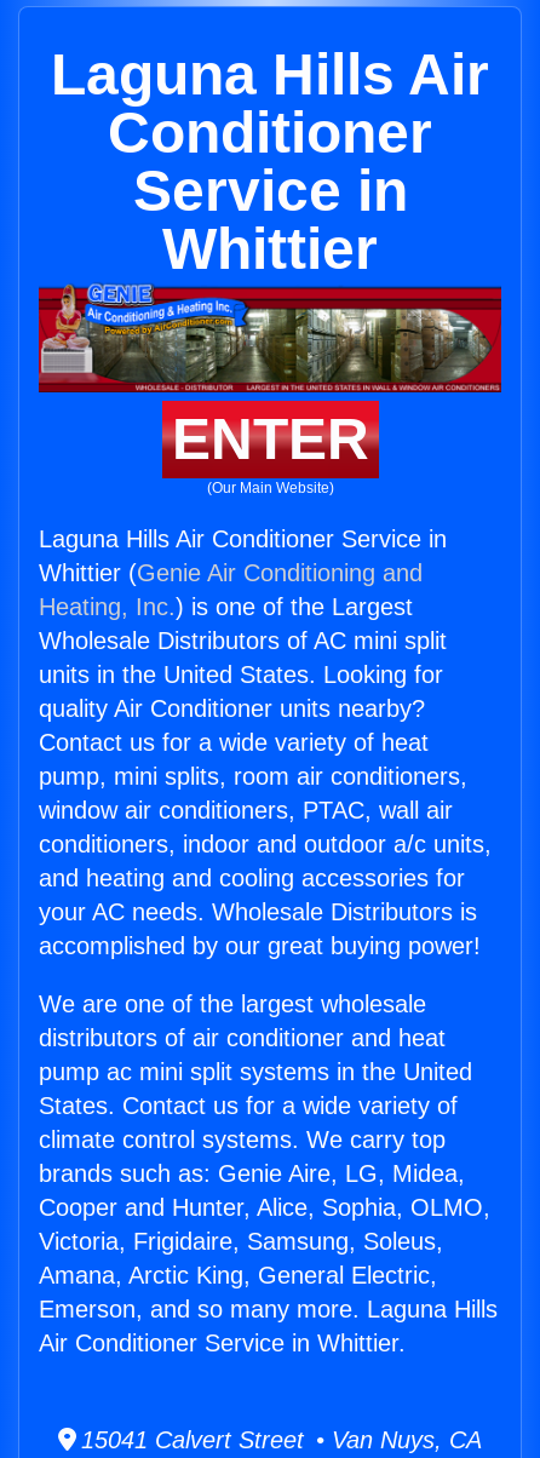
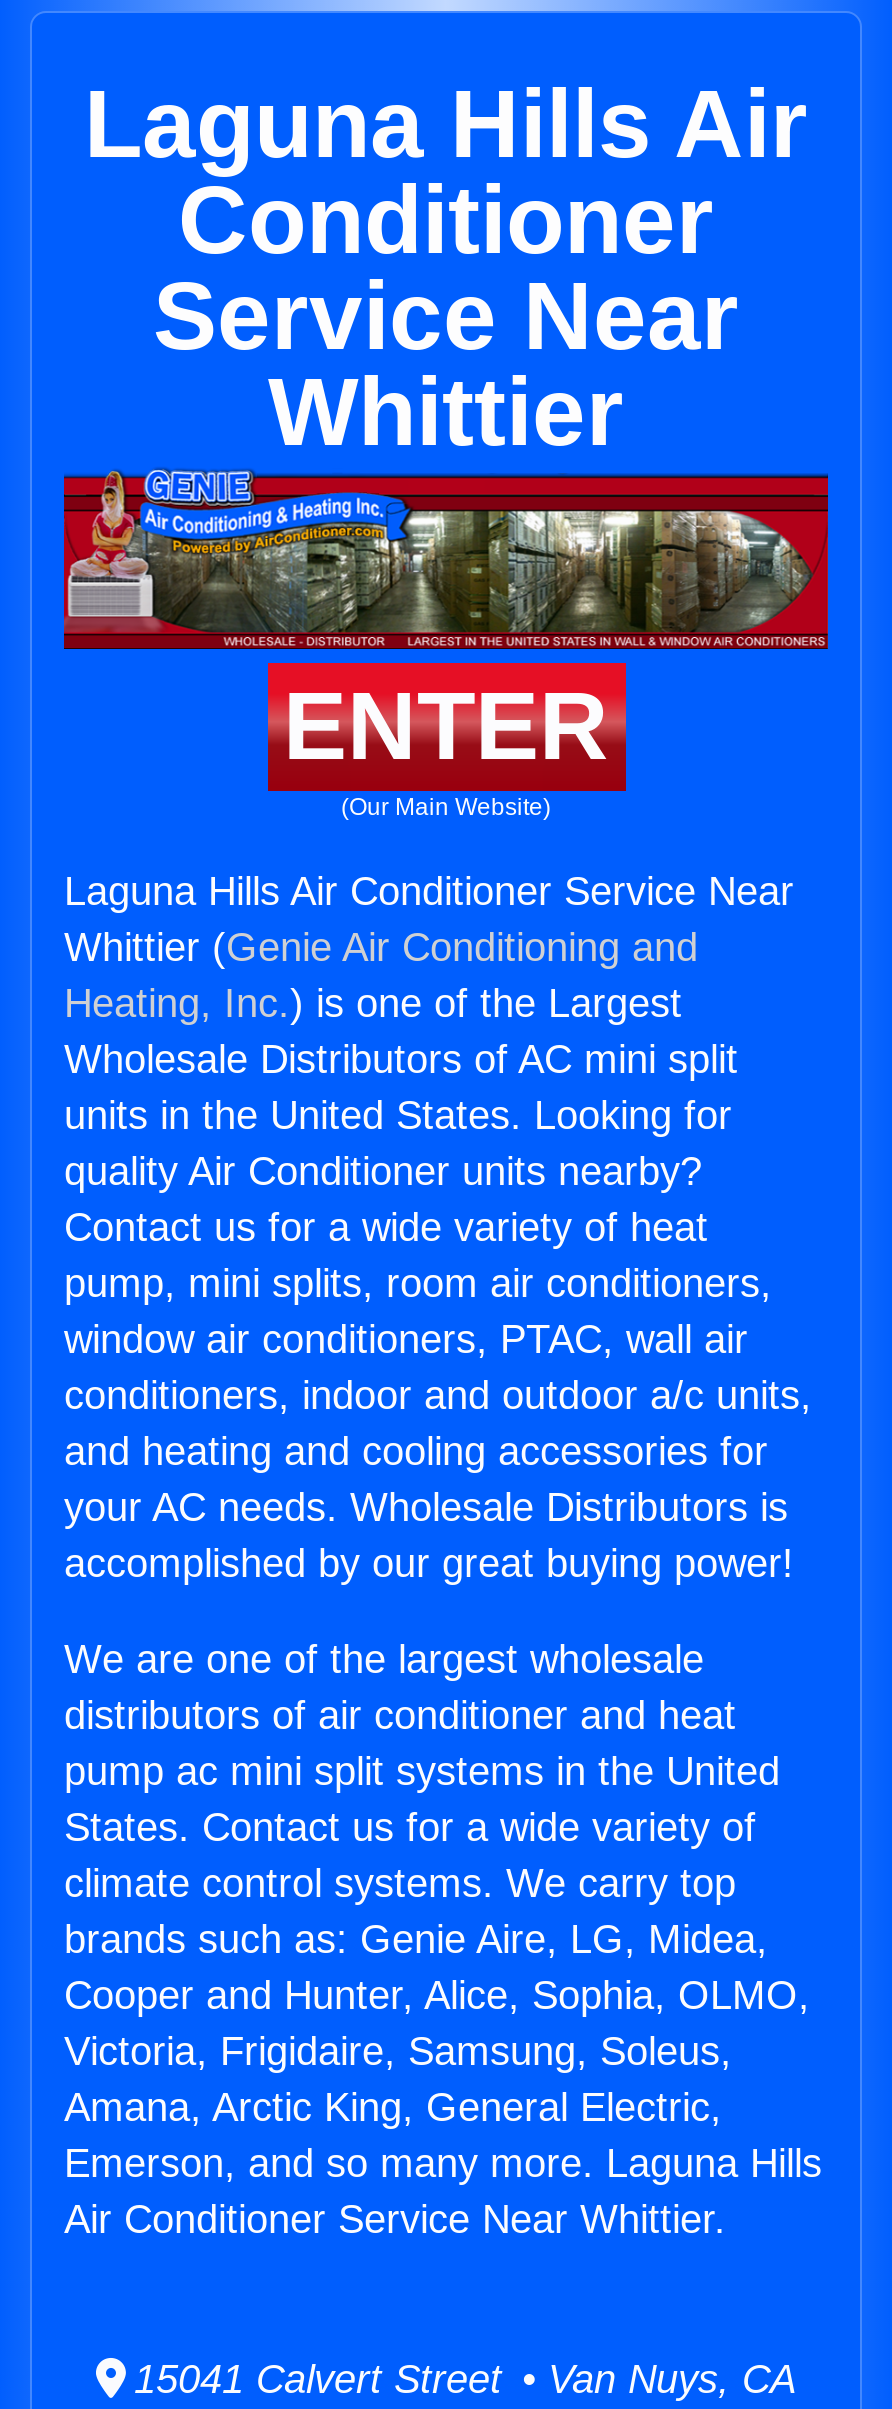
[133,159,407,223] Service in -> [153,263,739,369] Service Near
[39,526,447,552] Laguna Hills Air Conditioner Service in -> [64,869,794,913] Laguna Hills Air Conditioner Service Near
[39,1330,406,1356] Air Conditioner Service in Whittier. -> [64,2197,726,2241] Air Conditioner Service Near Whittier.

